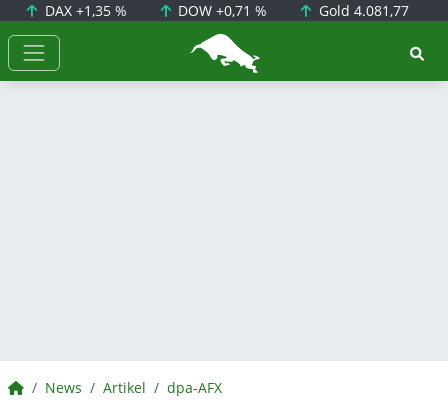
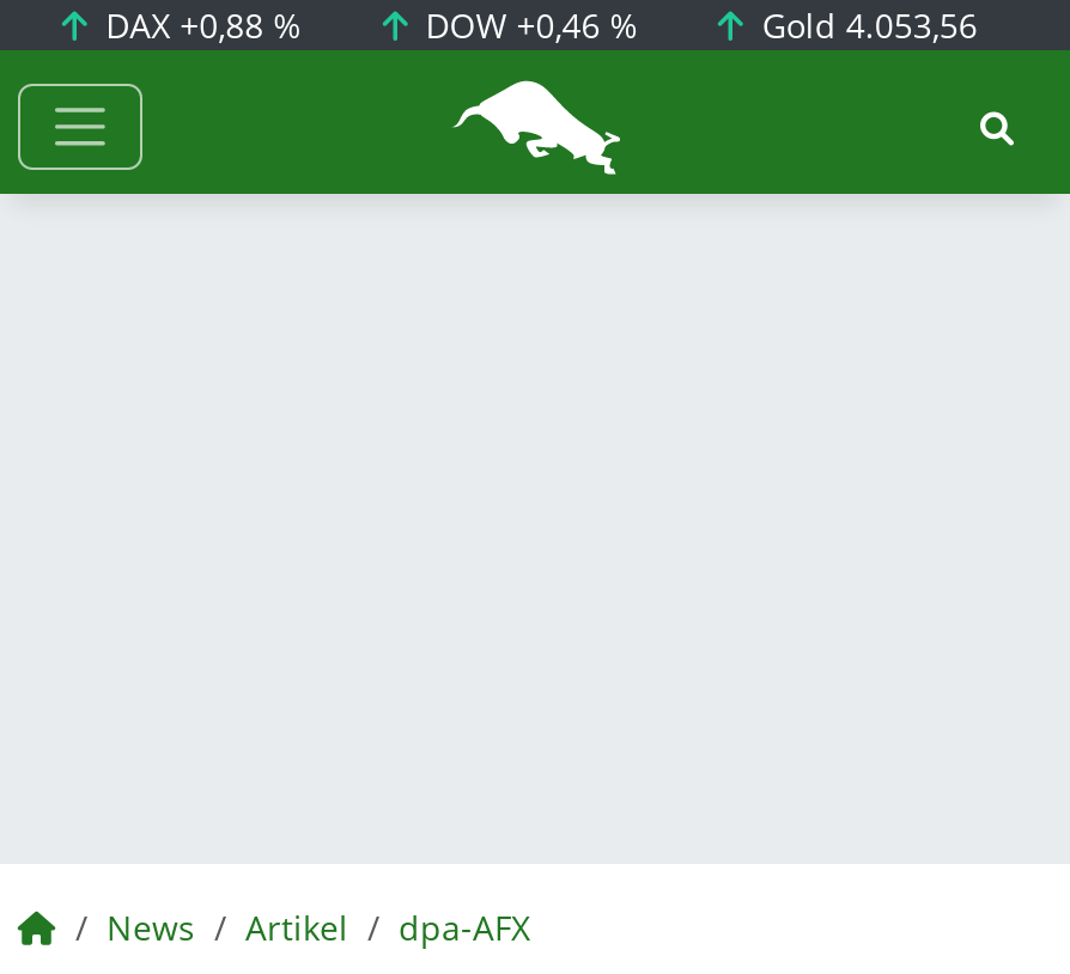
[41,1,127,20] DAX +1,35 % -> [96,2,302,48] DAX +0,88 %
[174,1,267,20] DOW +0,71 % -> [416,2,638,48] DOW +0,46 %
[315,1,409,20] Gold 4.081,77 -> [753,2,978,48] Gold 4.053,56

